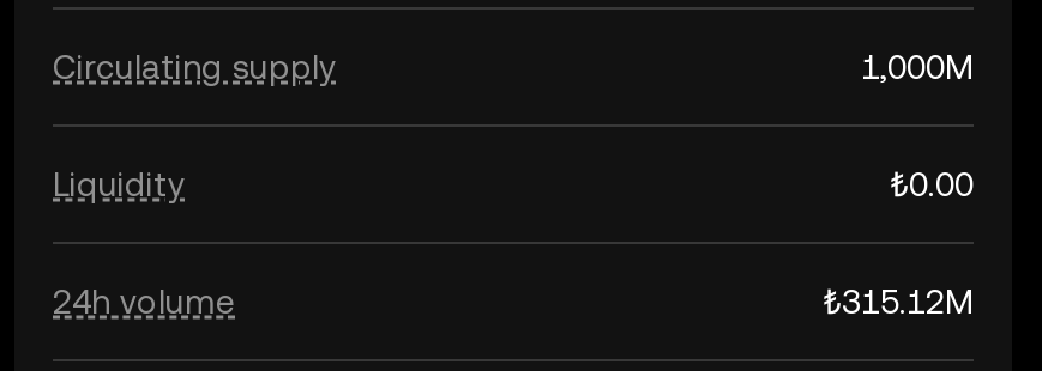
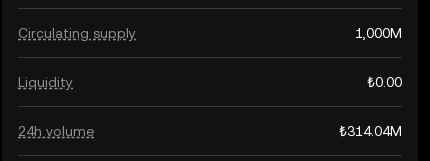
[823,282,974,321] ₺315.12M -> [339,123,402,139] ₺314.04M

